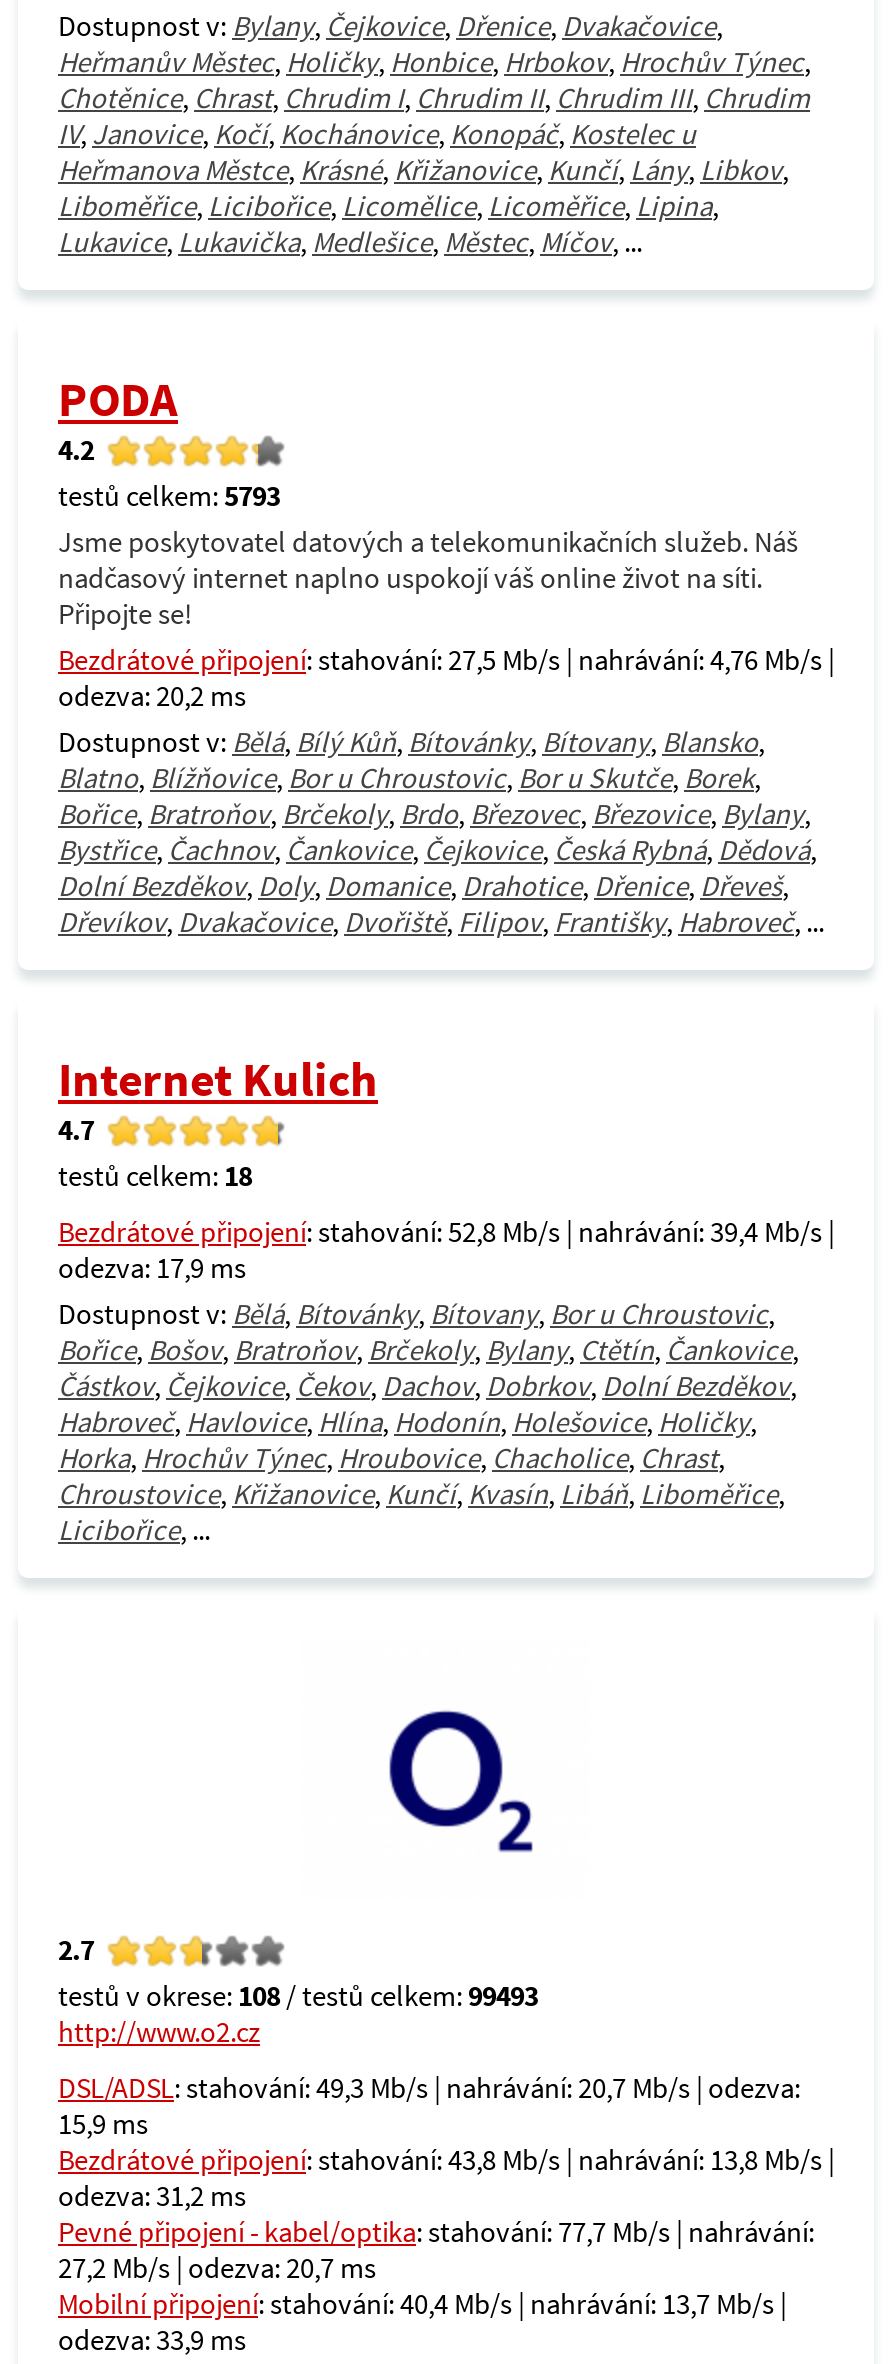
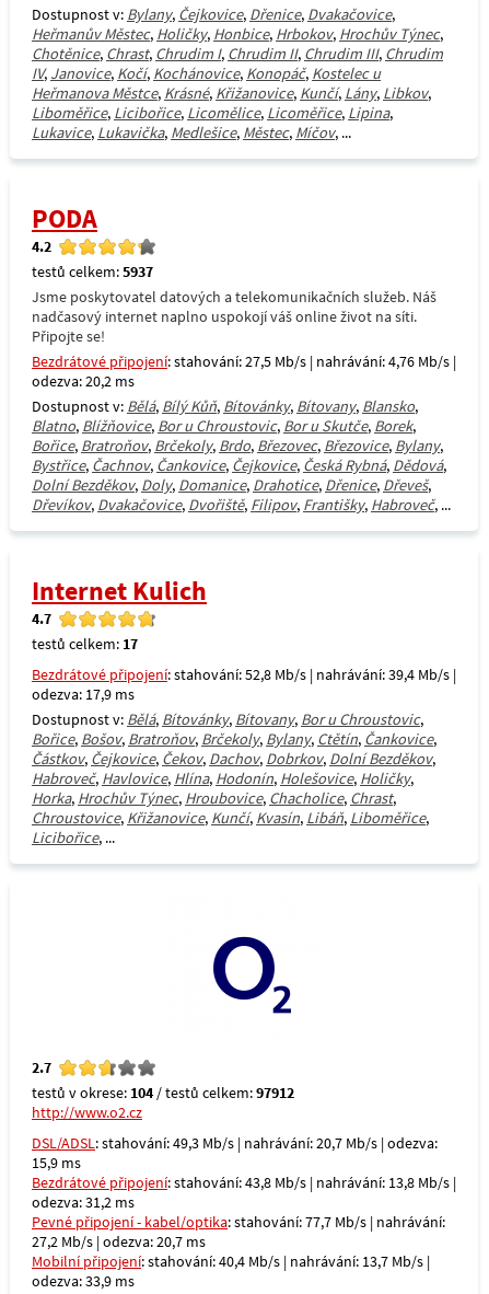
[58,478,280,514] testů celkem: 5793 -> [32,262,153,281] testů celkem: 5937
[58,1158,252,1194] testů celkem: 18 -> [32,634,138,654] testů celkem: 17
[58,1978,538,2014] testů v okrese: 108 / testů celkem: 99493 -> [32,1083,294,1102] testů v okrese: 104 / testů celkem: 97912

